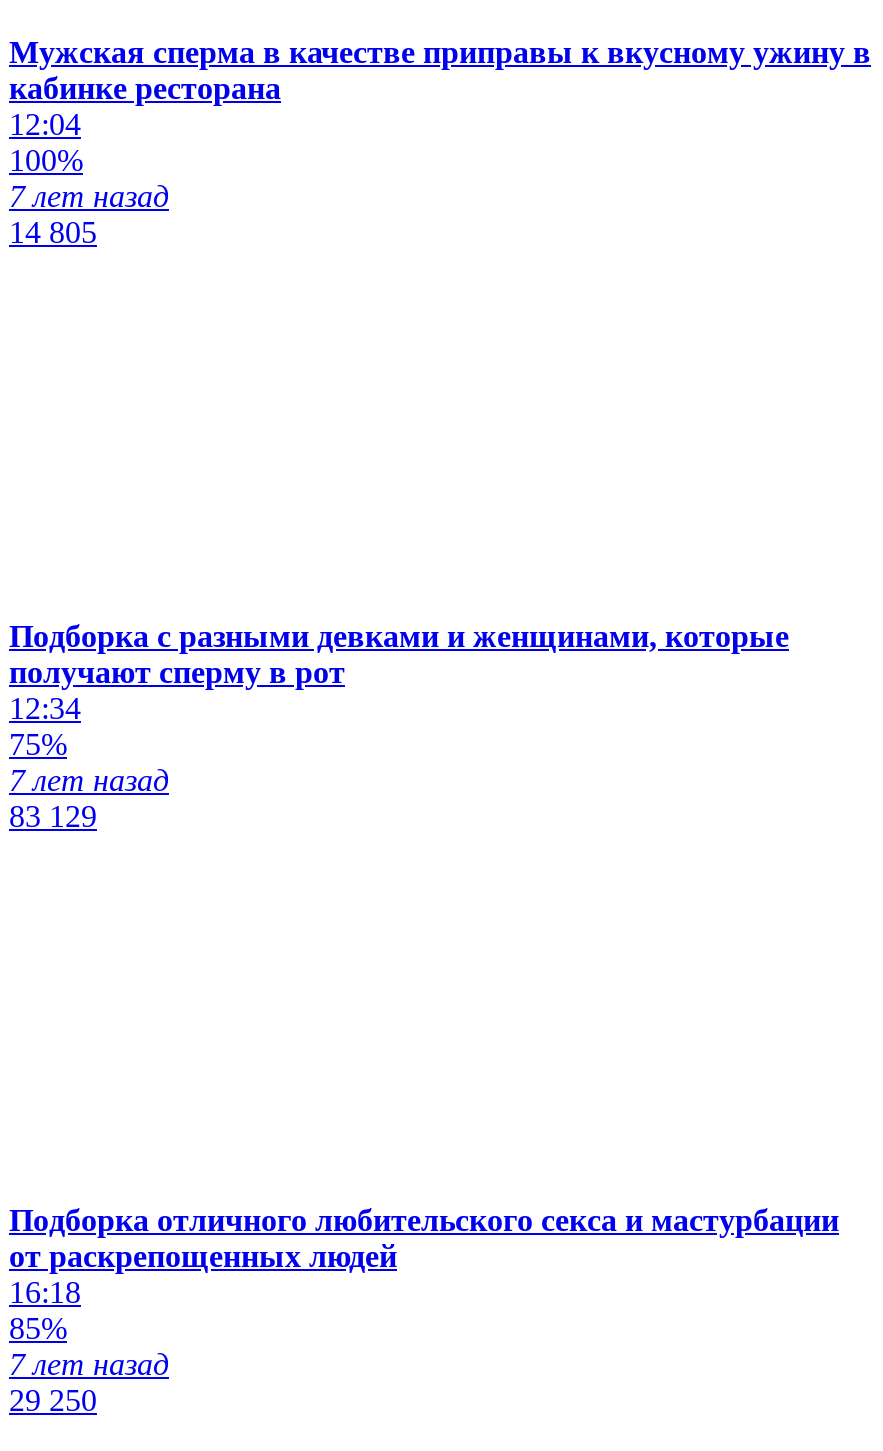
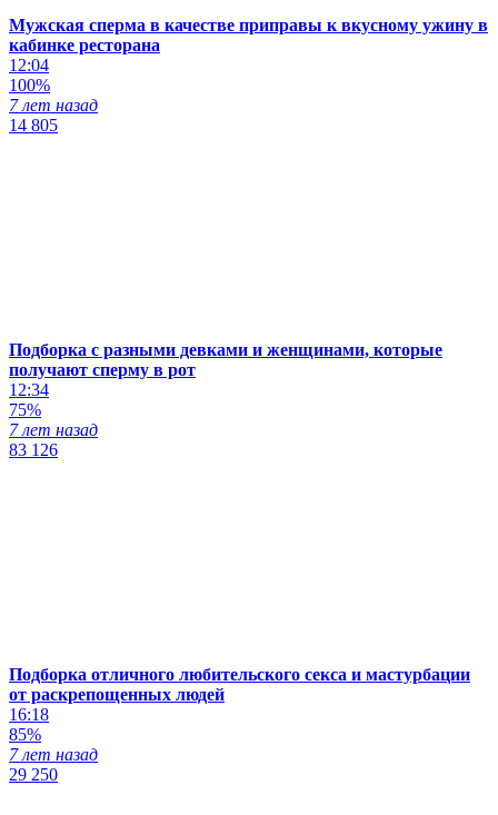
[9,799,97,833] 83 129 -> [9,440,58,459] 83 126

